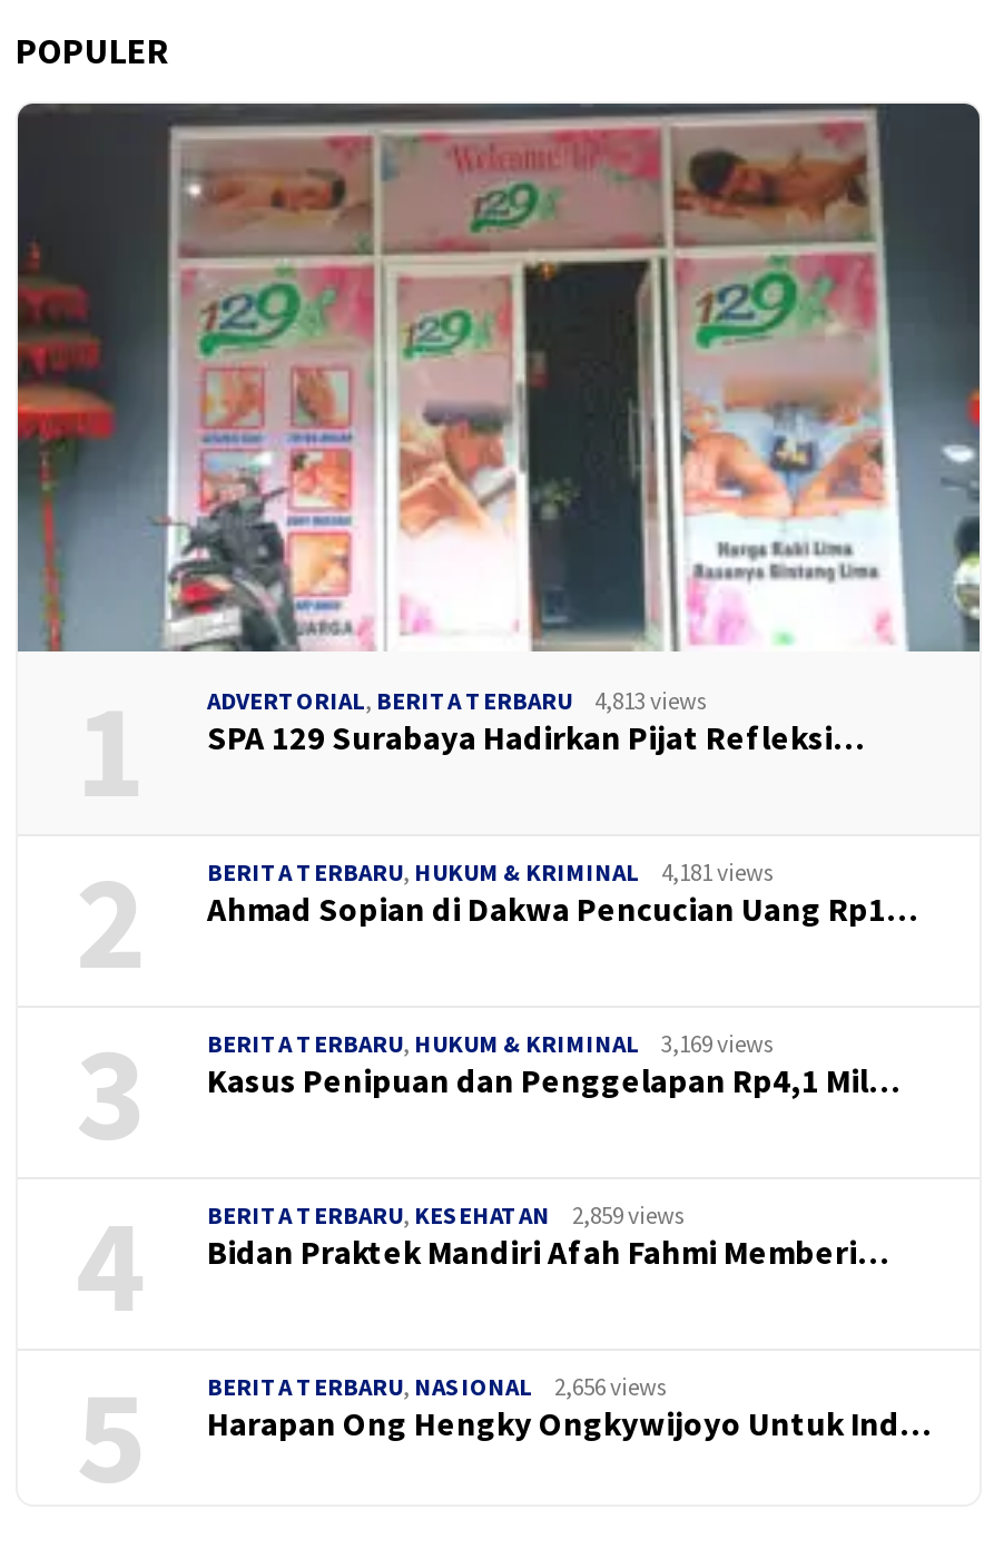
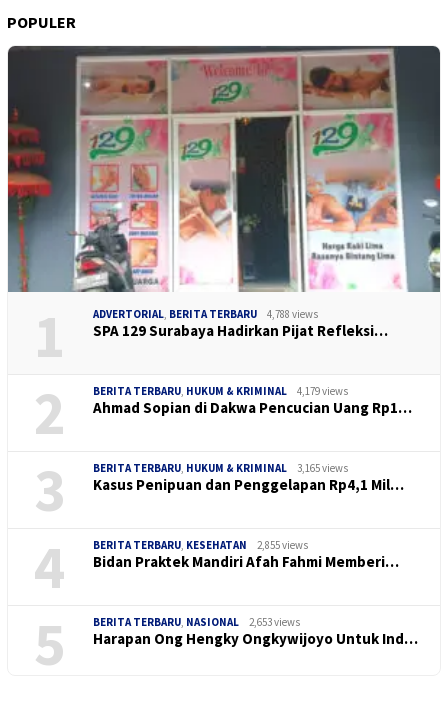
[207,686,708,717] ADVERTORIAL, BERITA TERBARU 4,813 views -> [93,307,318,321] ADVERTORIAL, BERITA TERBARU 4,788 views
[207,857,775,888] BERITA TERBARU, HUKUM & KRIMINAL 4,181 views -> [93,384,348,398] BERITA TERBARU, HUKUM & KRIMINAL 4,179 views
[207,1029,775,1060] BERITA TERBARU, HUKUM & KRIMINAL 3,169 views -> [93,461,348,475] BERITA TERBARU, HUKUM & KRIMINAL 3,165 views
[207,1200,686,1231] BERITA TERBARU, KESEHATAN 2,859 views -> [93,538,308,552] BERITA TERBARU, KESEHATAN 2,855 views
[207,1372,668,1403] BERITA TERBARU, NASIONAL 2,656 views -> [93,615,300,629] BERITA TERBARU, NASIONAL 2,653 views

